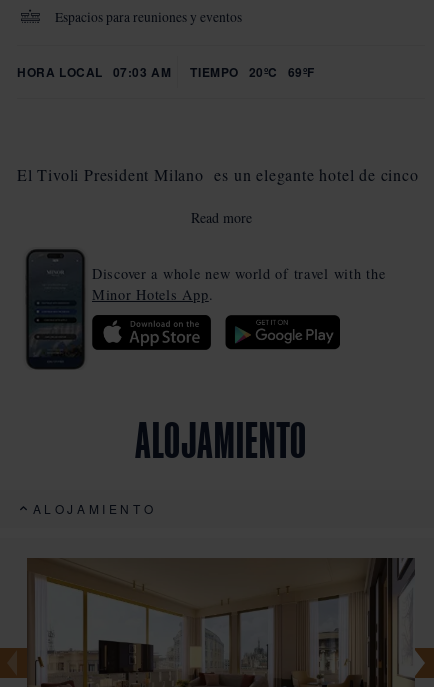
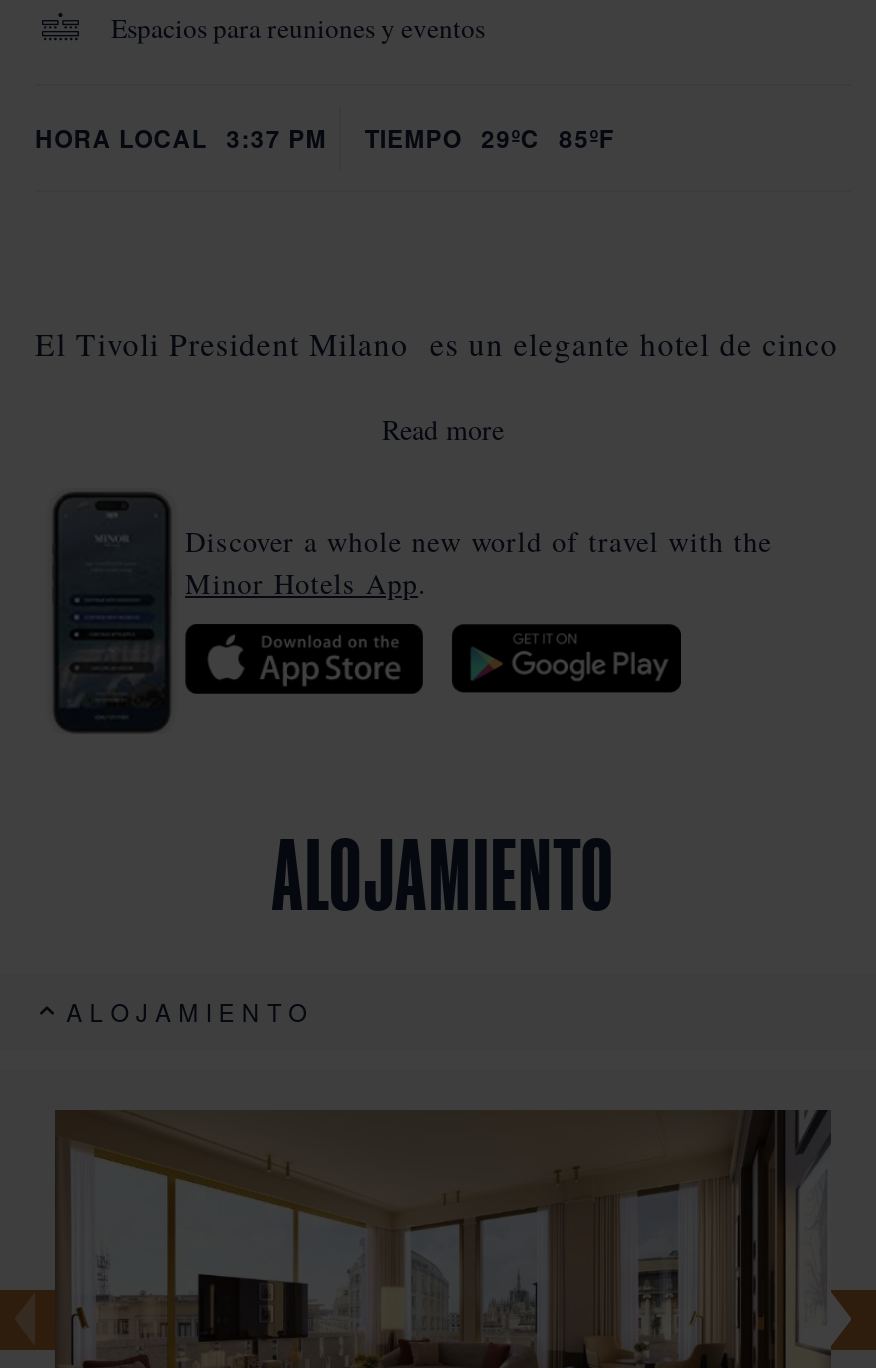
[17,63,171,81] HORA LOCAL 07:03 AM -> [35,120,327,156] HORA LOCAL 3:37 PM
[190,63,315,81] TIEMPO 20ºC 69ºF -> [365,120,614,156] TIEMPO 29ºC 85ºF

